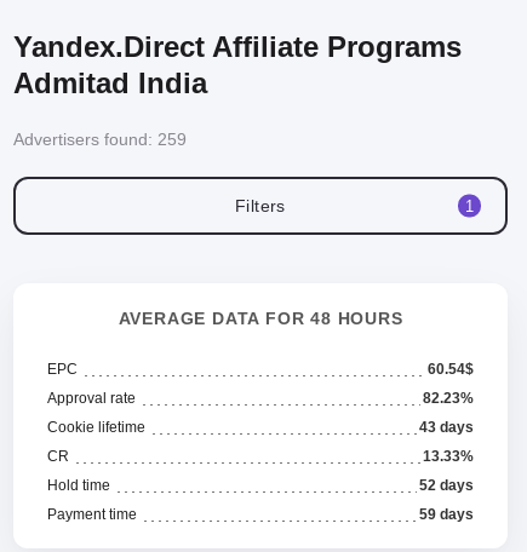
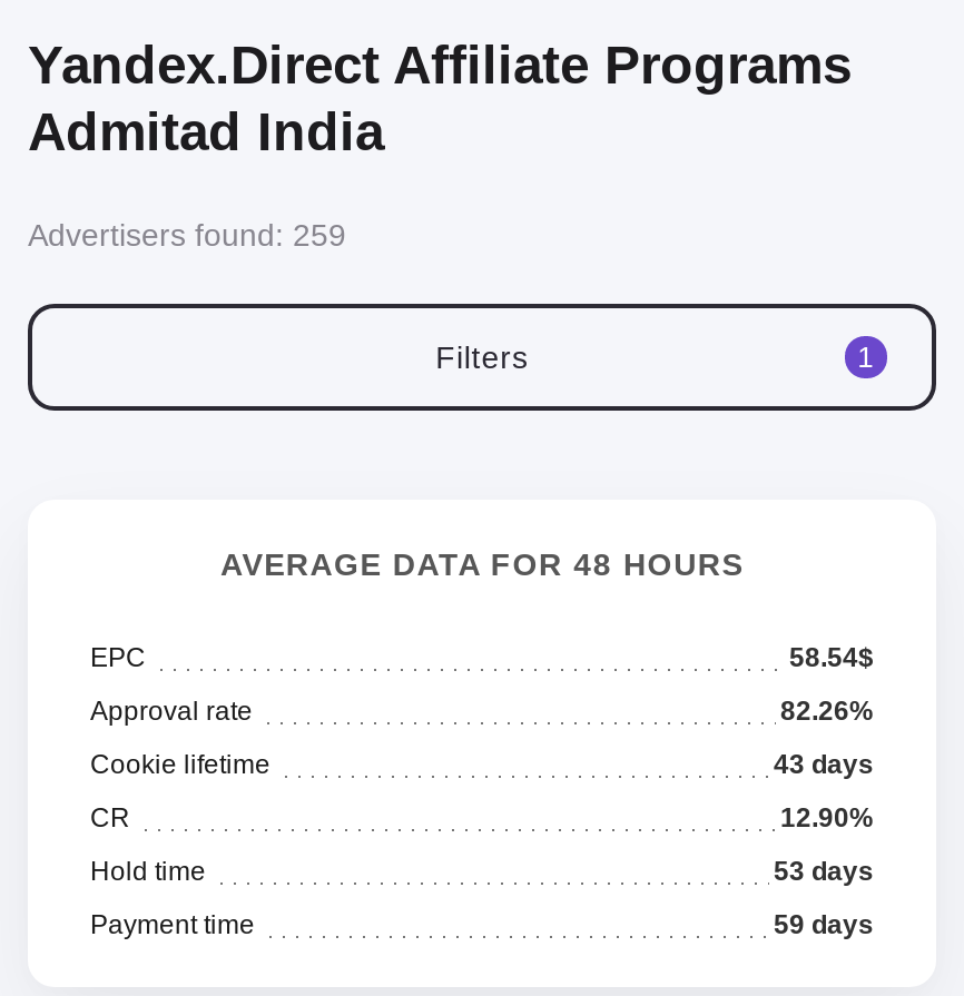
[428,361,474,378] 60.54$ -> [789,642,874,673] 58.54$
[423,390,474,407] 82.23% -> [780,696,874,727] 82.26%
[423,448,474,465] 13.33% -> [780,802,874,834] 12.90%
[419,477,474,494] 52 days -> [774,856,874,887] 53 days

